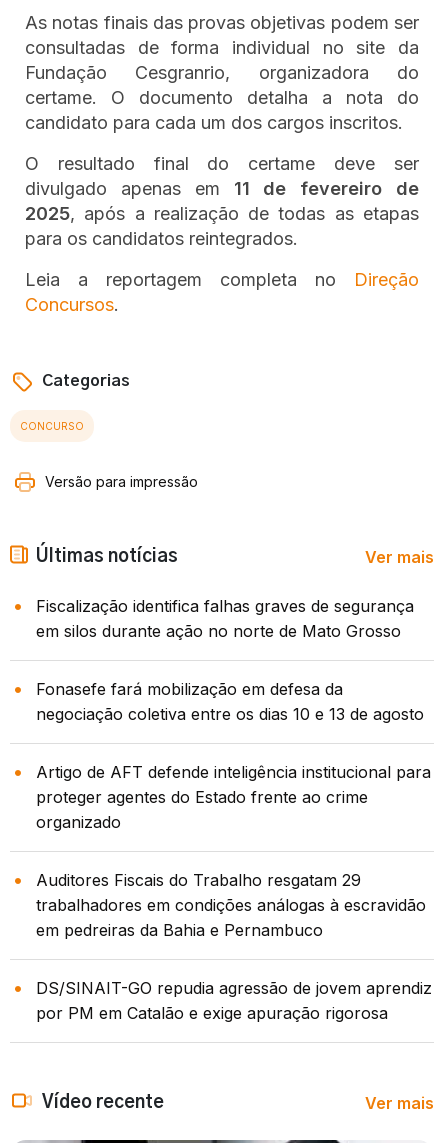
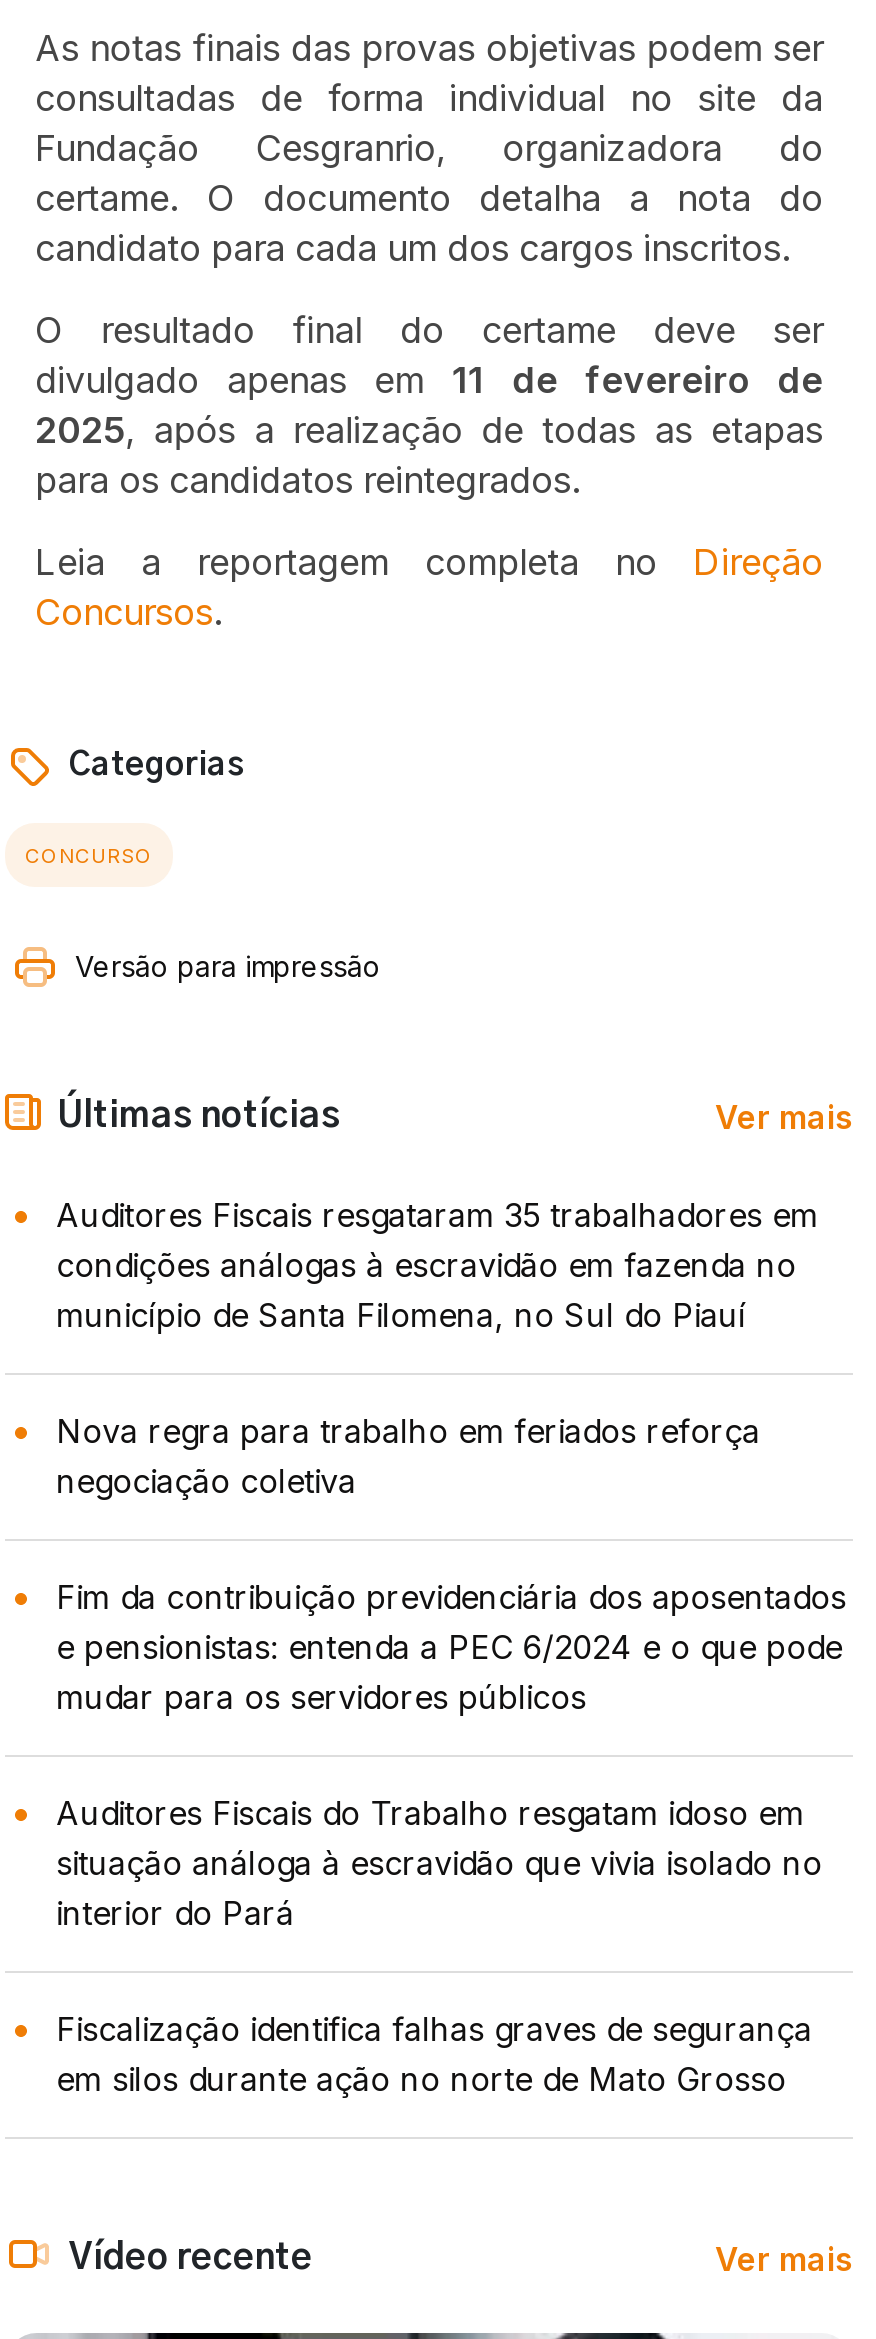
none -> [56,1196,846,1934] Auditores Fiscais resgataram 35 trabalhadores em | condições análogas à escravidão em fazenda no | município de Santa Filomena, no Sul do Piauí | Nova regra para trabalho em feriados reforça | negociação coletiva | Fim da contribuição previdenciária dos aposentados | e pensionistas: entenda a PEC 6/2024 e o que pode | mudar para os servidores públicos | Auditores Fiscais do Trabalho resgatam idoso em | situação análoga à escravidão que vivia isolado no | interior do Pará
moved [36,596,414,641] -> [56,2010,812,2100]: Fiscalização identifica falhas graves de segurança | em silos durante ação no norte de Mato Grosso
[36,679,432,1023] Fonasefe fará mobilização em defesa da | negociação coletiva entre os dias 10 e 13 de agosto | Artigo de AFT defende inteligência institucional para | proteger agentes do Estado frente ao crime | organizado | Auditores Fiscais do Trabalho resgatam 29 | trabalhadores em condições análogas à escravidão | em pedreiras da Bahia e Pernambuco | DS/SINAIT-GO repudia agressão de jovem aprendiz | por PM em Catalão e exige apuração rigorosa -> none

